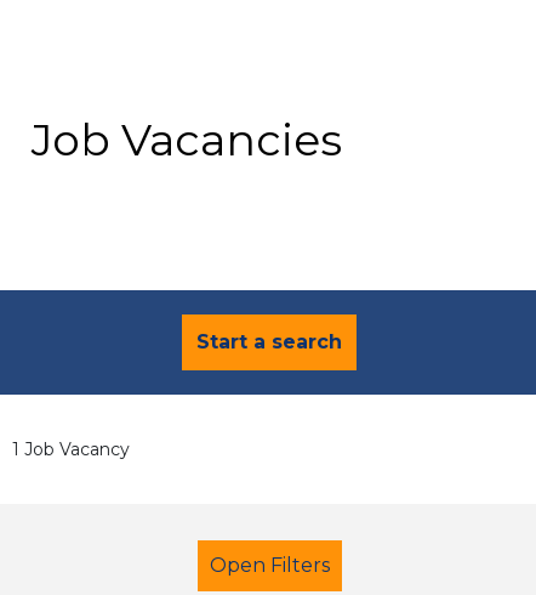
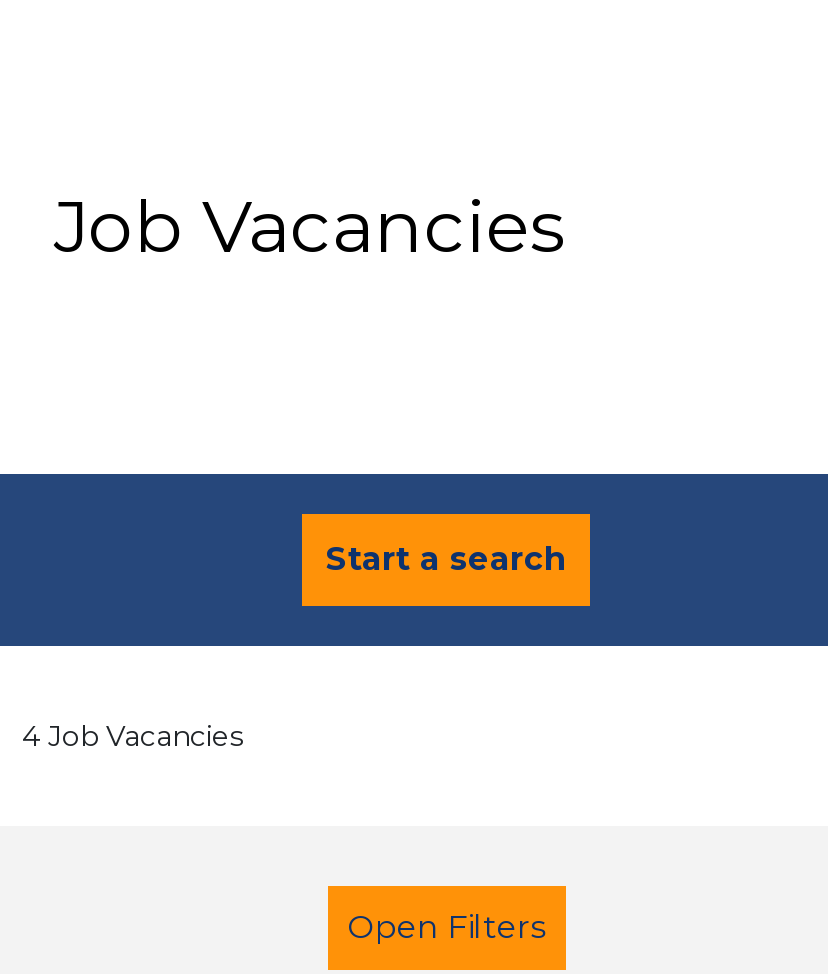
[12,438,130,460] 1 Job Vacancy -> [22,718,244,754] 4 Job Vacancies

